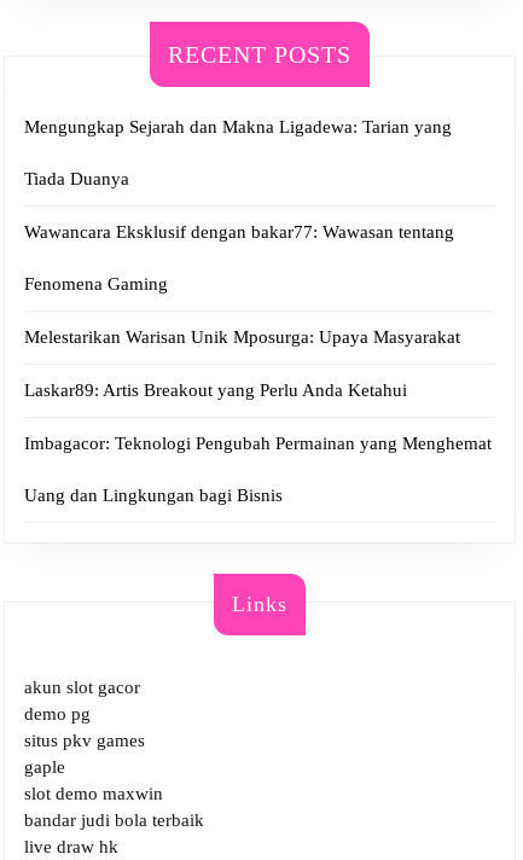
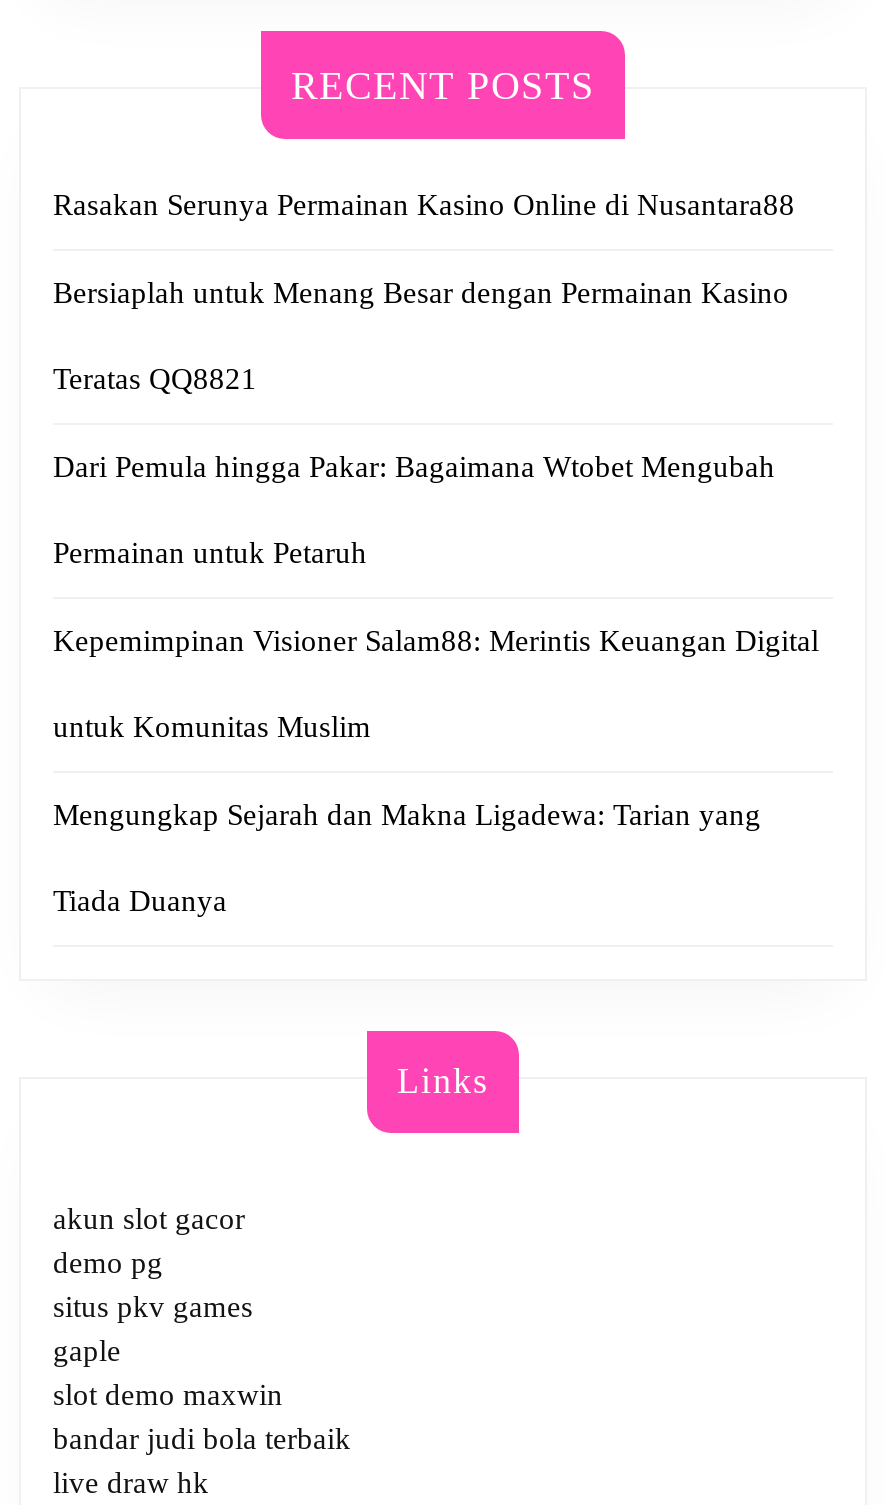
none -> [53,188,819,742] Rasakan Serunya Permainan Kasino Online di Nusantara88 | Bersiaplah untuk Menang Besar dengan Permainan Kasino | Teratas QQ8821 | Dari Pemula hingga Pakar: Bagaimana Wtobet Mengubah | Permainan untuk Petaruh | Kepemimpinan Visioner Salam88: Merintis Keuangan Digital | untuk Komunitas Muslim
moved [24,117,452,188] -> [53,798,761,916]: Mengungkap Sejarah dan Makna Ligadewa: Tarian yang | Tiada Duanya
[24,222,492,504] Wawancara Eksklusif dengan bakar77: Wawasan tentang | Fenomena Gaming | Melestarikan Warisan Unik Mposurga: Upaya Masyarakat | Laskar89: Artis Breakout yang Perlu Anda Ketahui | Imbagacor: Teknologi Pengubah Permainan yang Menghemat | Uang dan Lingkungan bagi Bisnis -> none

